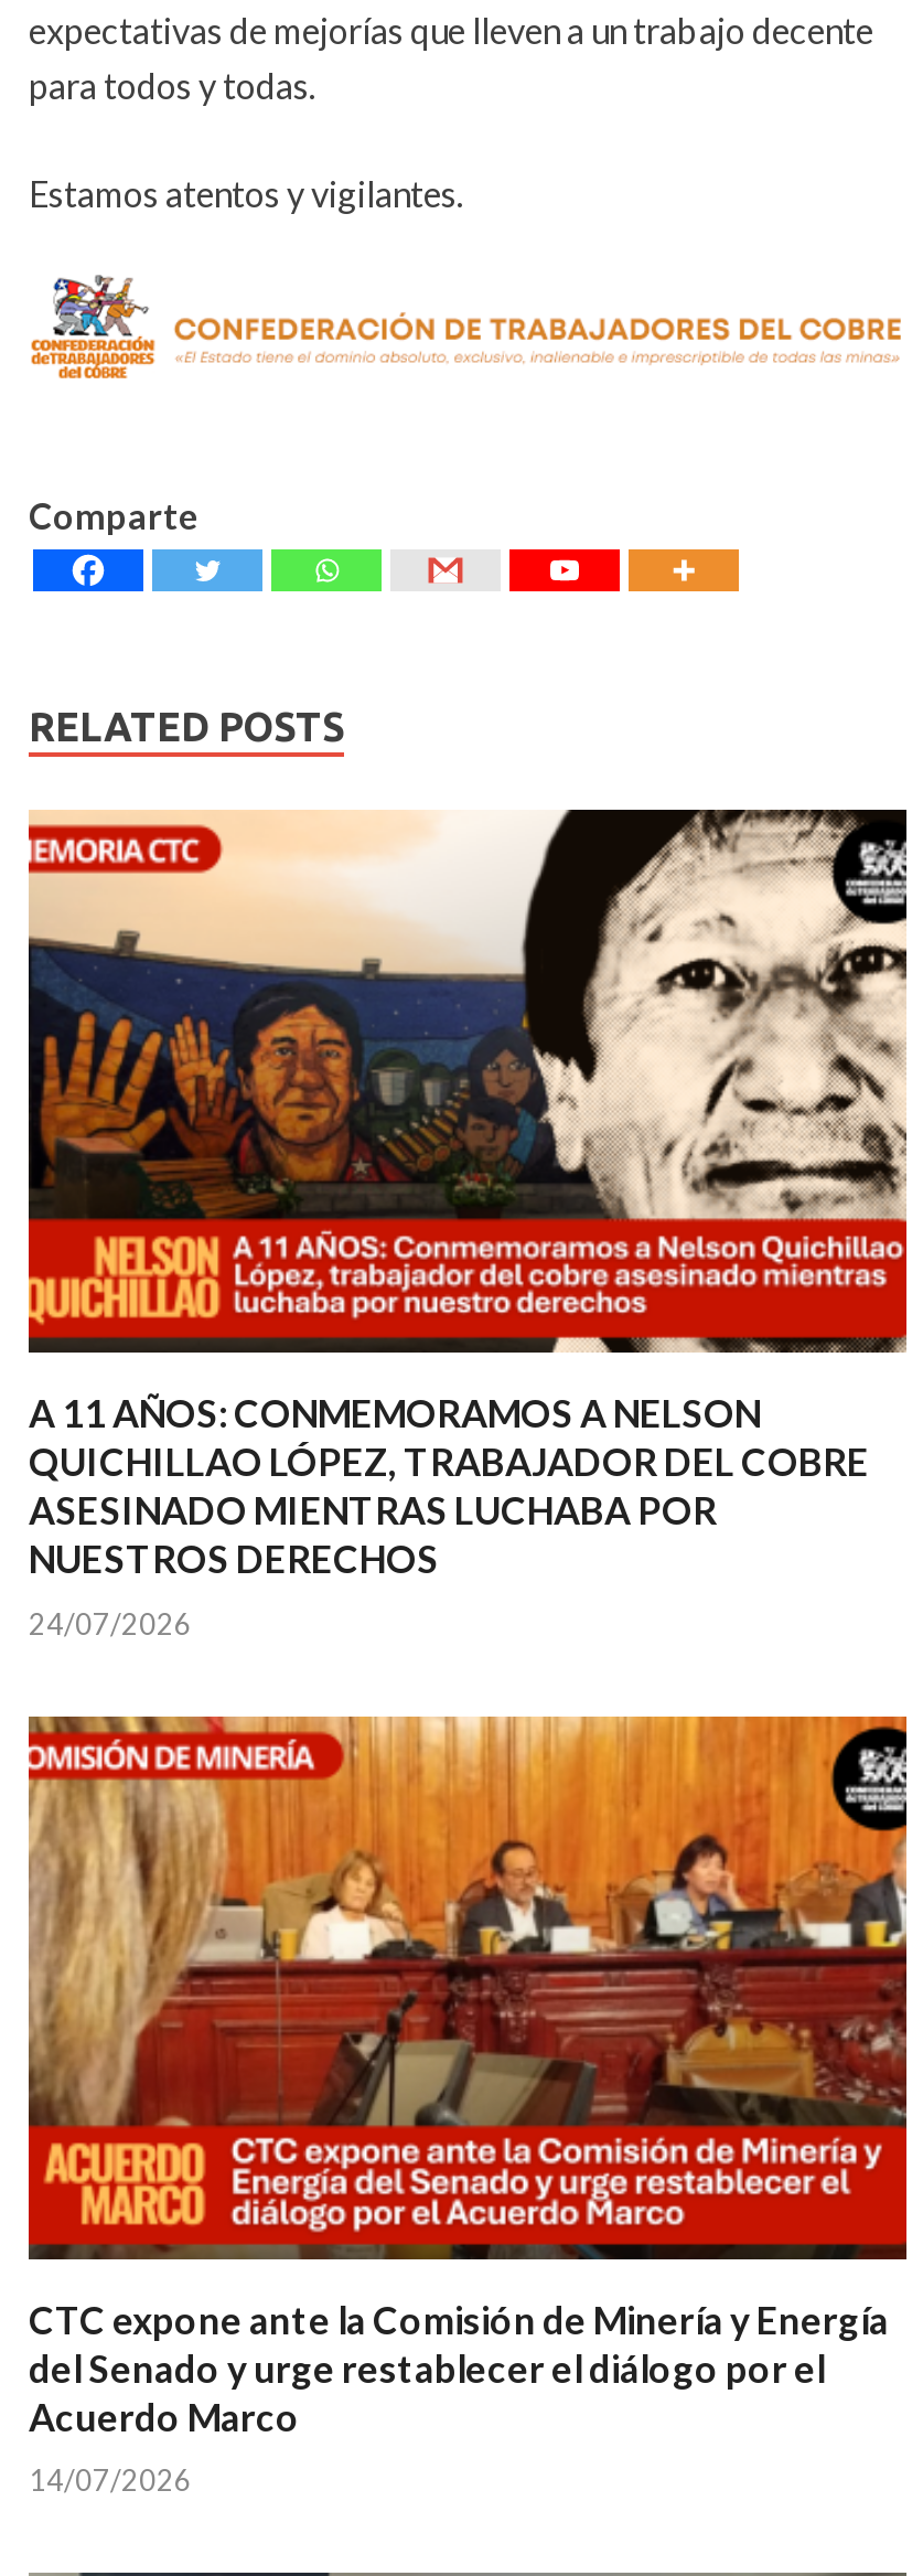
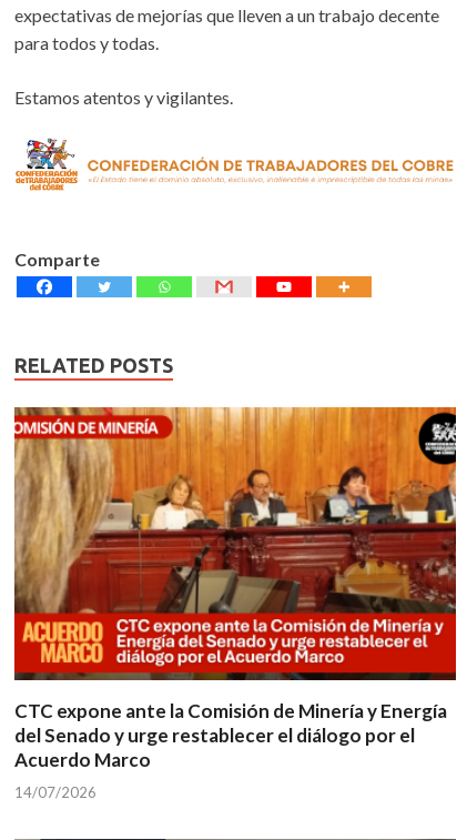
[26,808,909,1641] [image] | A 11 AÑOS: CONMEMORAMOS A NELSON | QUICHILLAO LÓPEZ, TRABAJADOR DEL COBRE | ASESINADO MIENTRAS LUCHABA POR | NUESTROS DERECHOS | 24/07/2026 -> none

